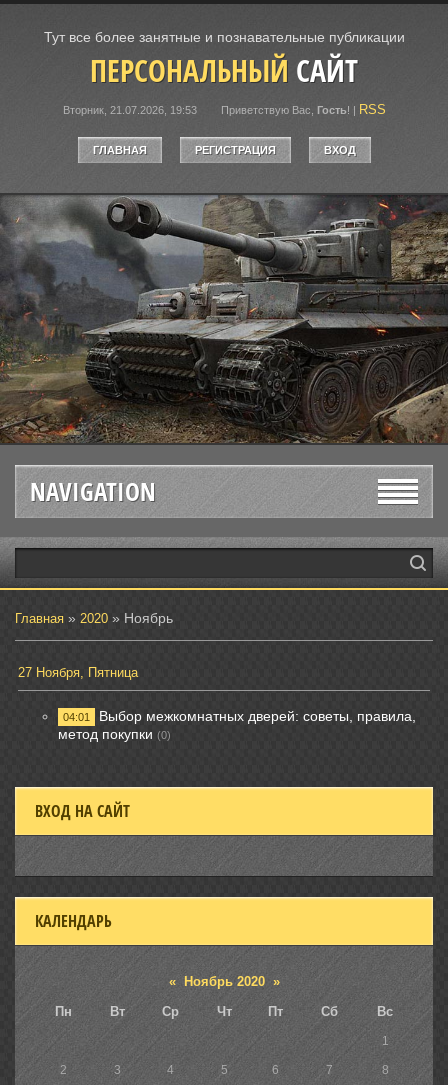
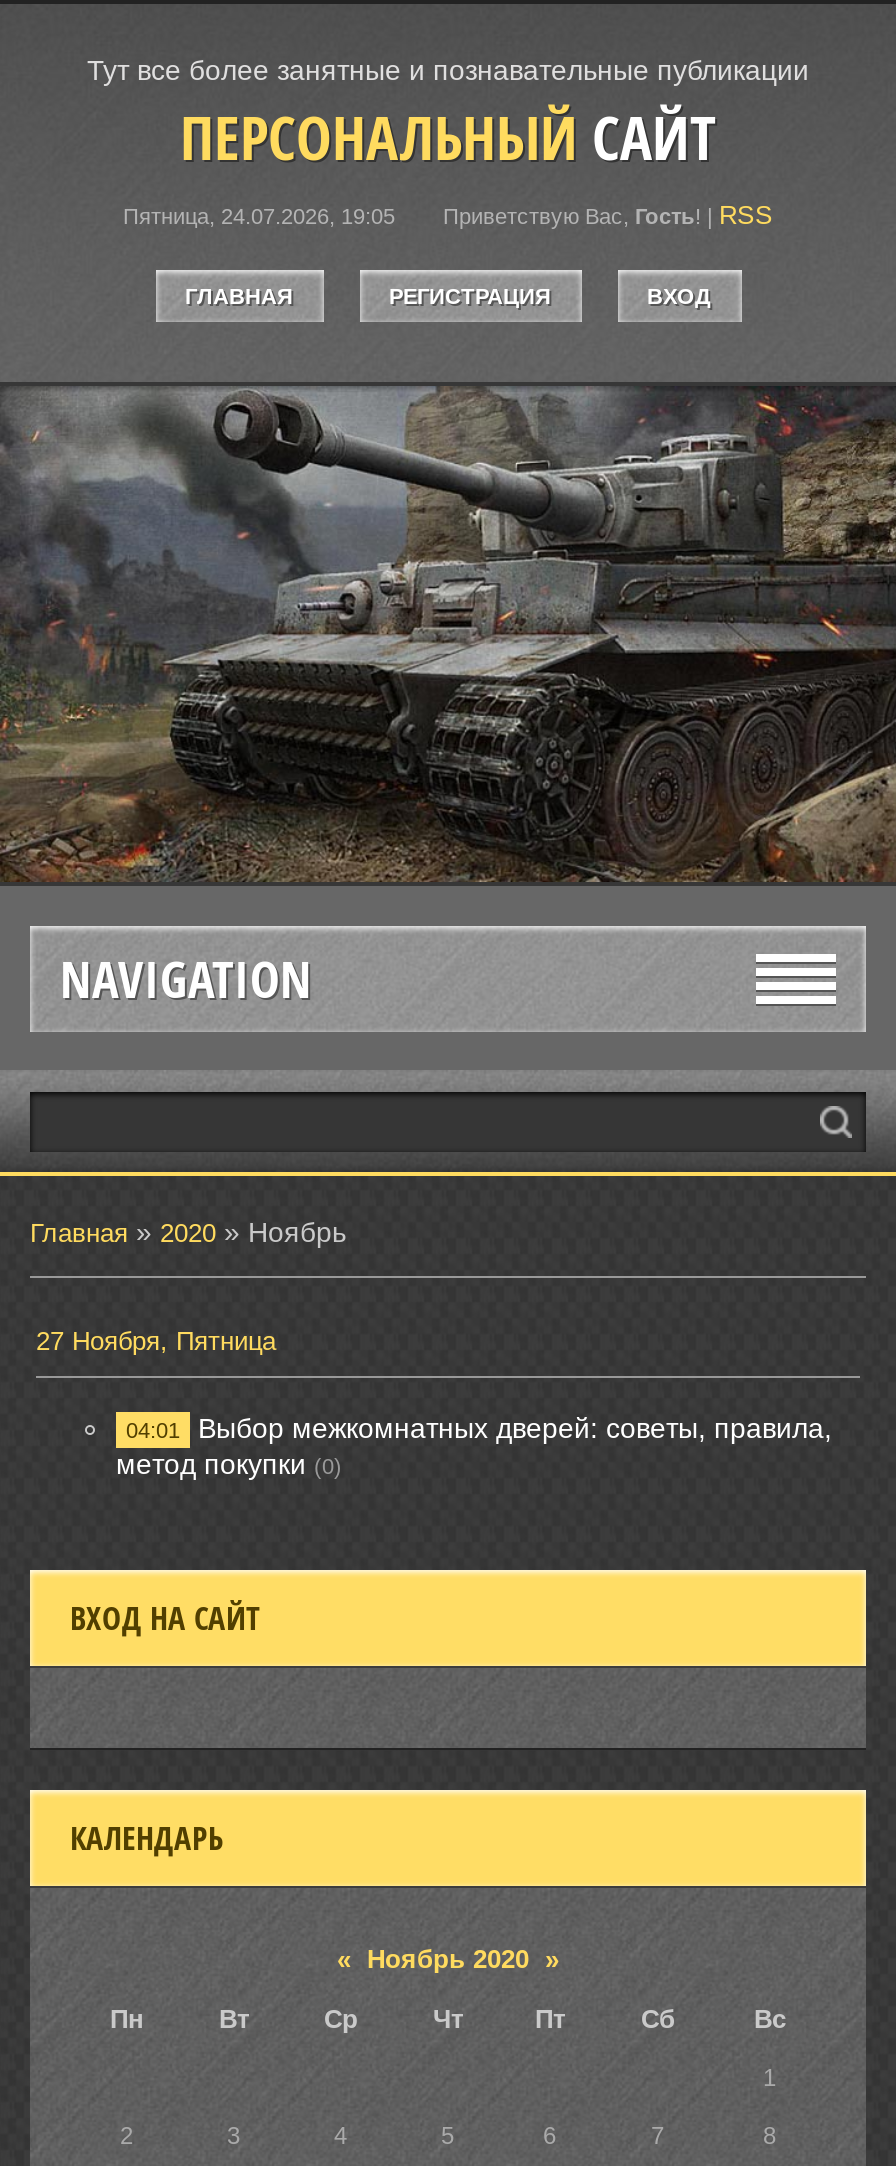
[62,104,196,116] Вторник, 21.07.2026, 19:53 -> [123,204,395,228] Пятница, 24.07.2026, 19:05

